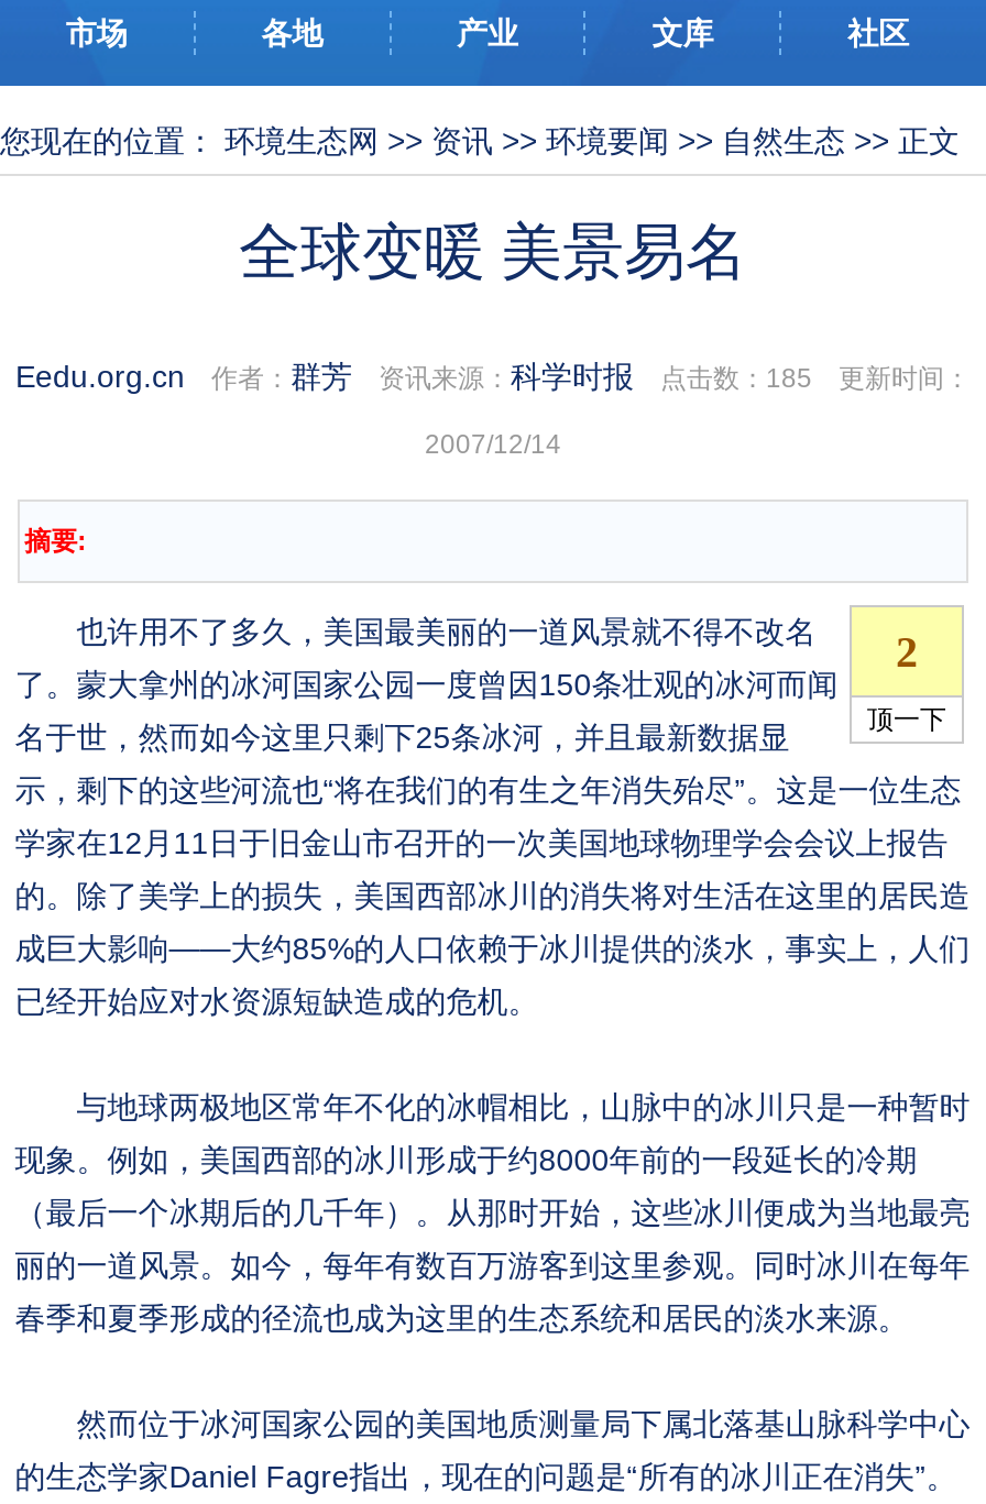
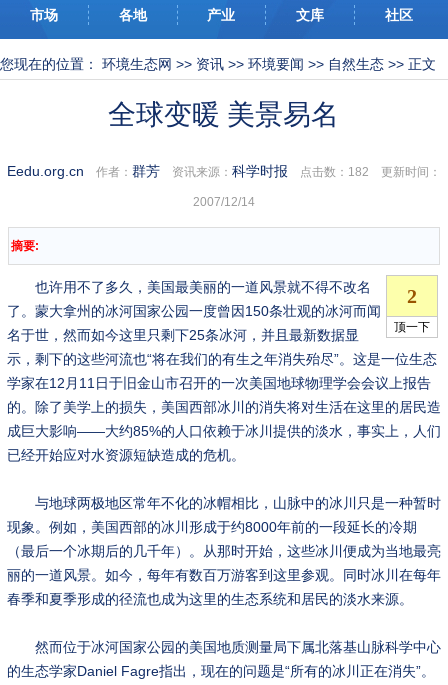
[15,359,971,394] Eedu.org.cn作者：群芳资讯来源：科学时报点击数：185 更新时间： -> [7,163,441,179] Eedu.org.cn作者：群芳资讯来源：科学时报点击数：182 更新时间：

